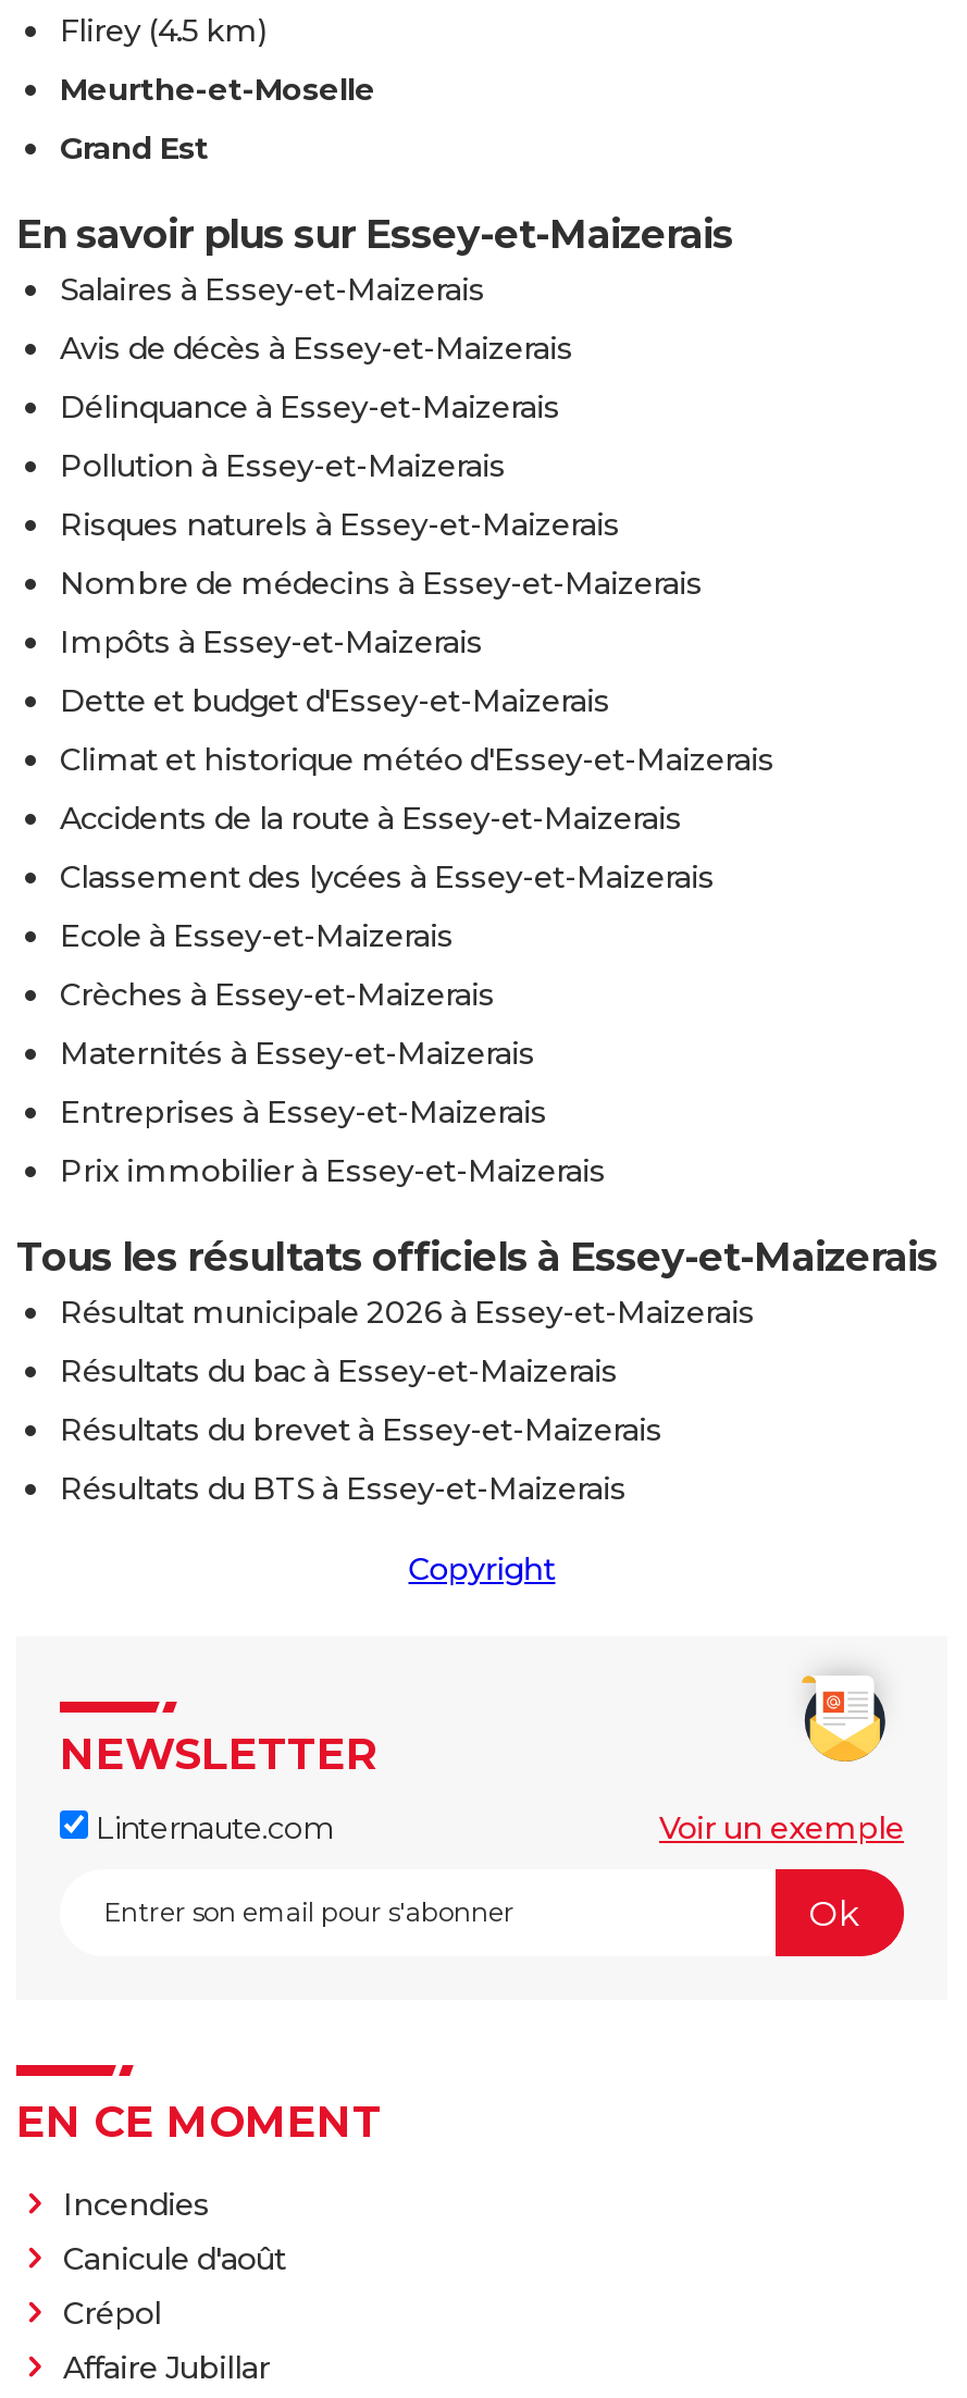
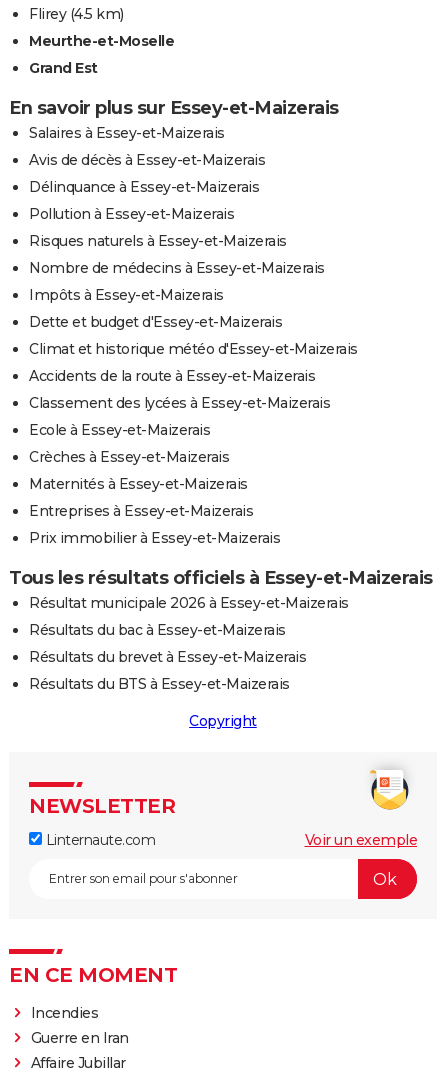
[63,2240,286,2333] Canicule d'août | Crépol -> [30,1029,128,1047] Guerre en Iran

